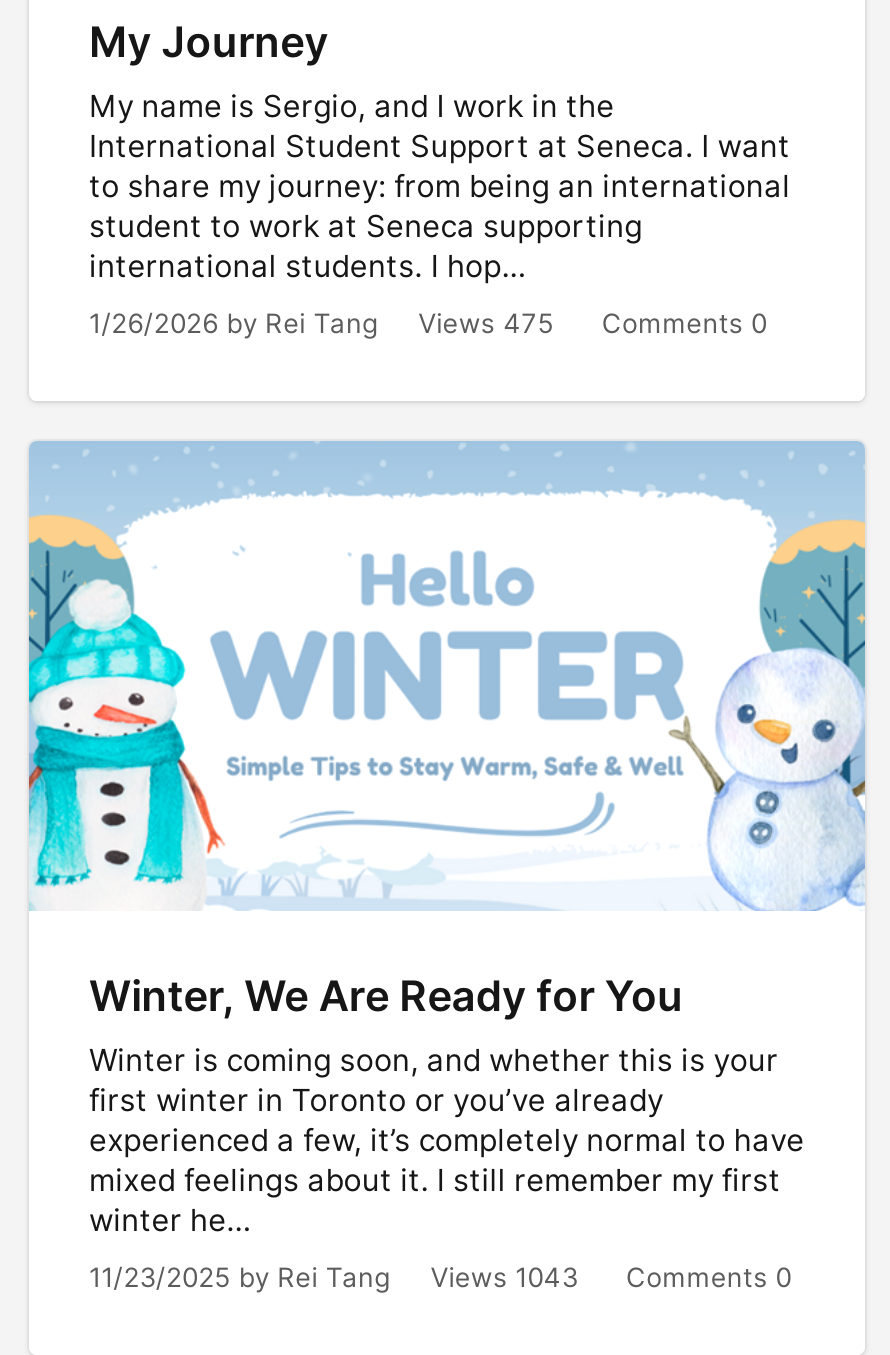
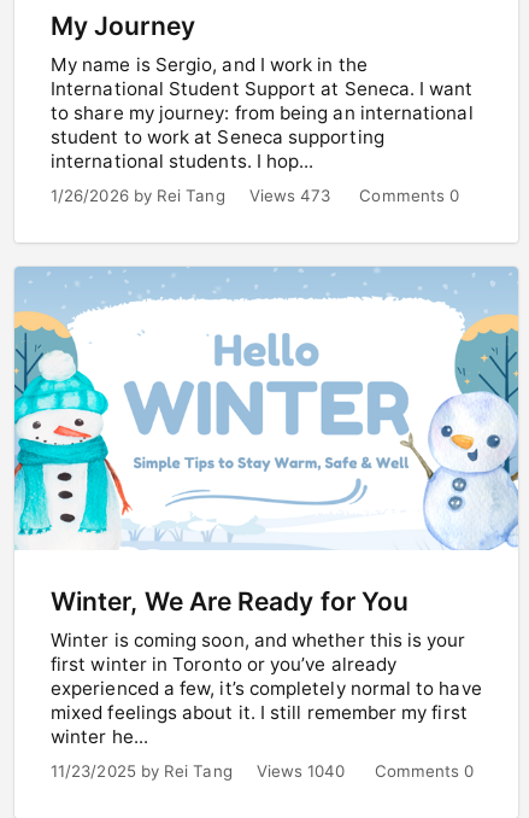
[89,307,767,339] 1/26/2026 by Rei Tang Views 475 Comments 0 -> [51,186,459,205] 1/26/2026 by Rei Tang Views 473 Comments 0
[89,1261,792,1293] 11/23/2025 by Rei Tang Views 1043 Comments 0 -> [51,761,474,780] 11/23/2025 by Rei Tang Views 1040 Comments 0

